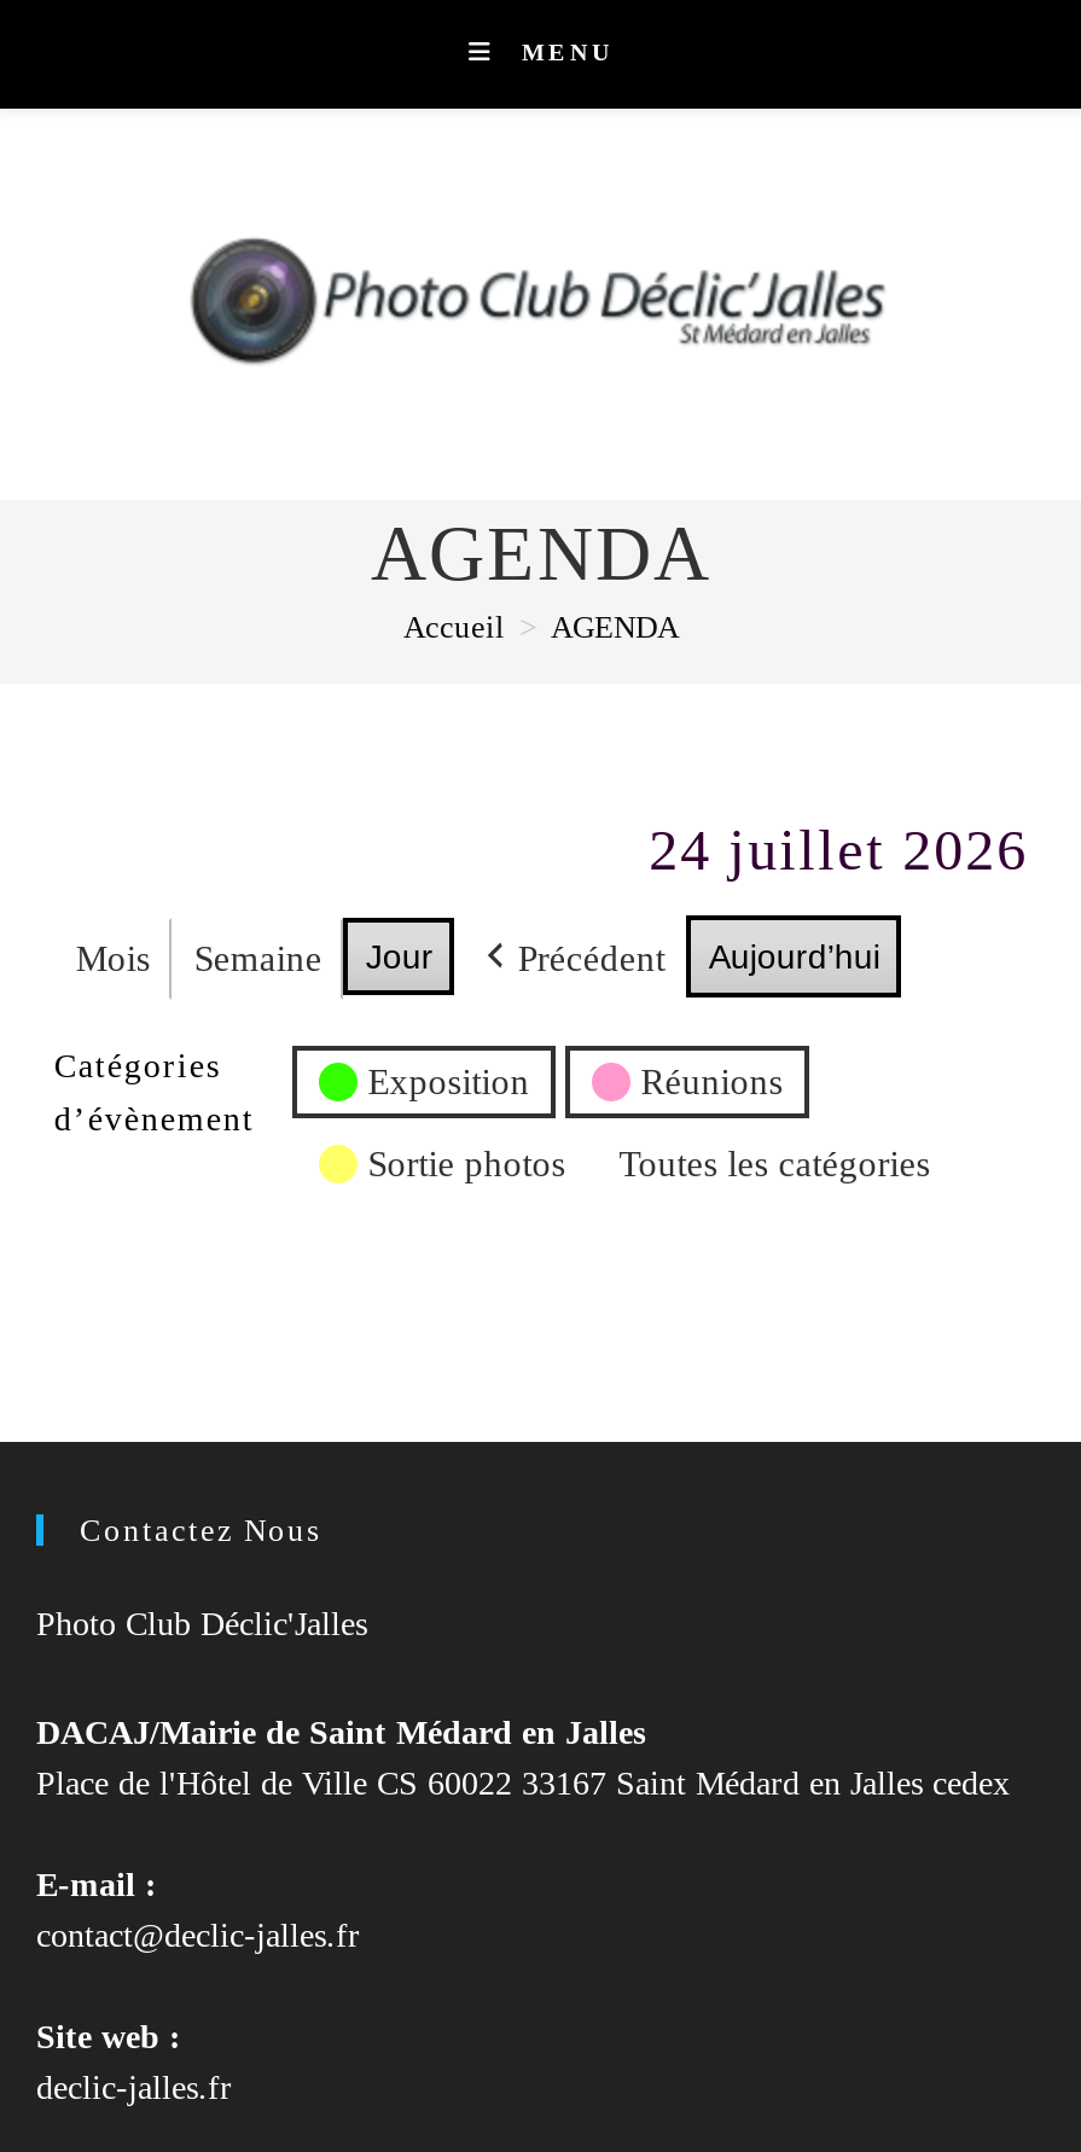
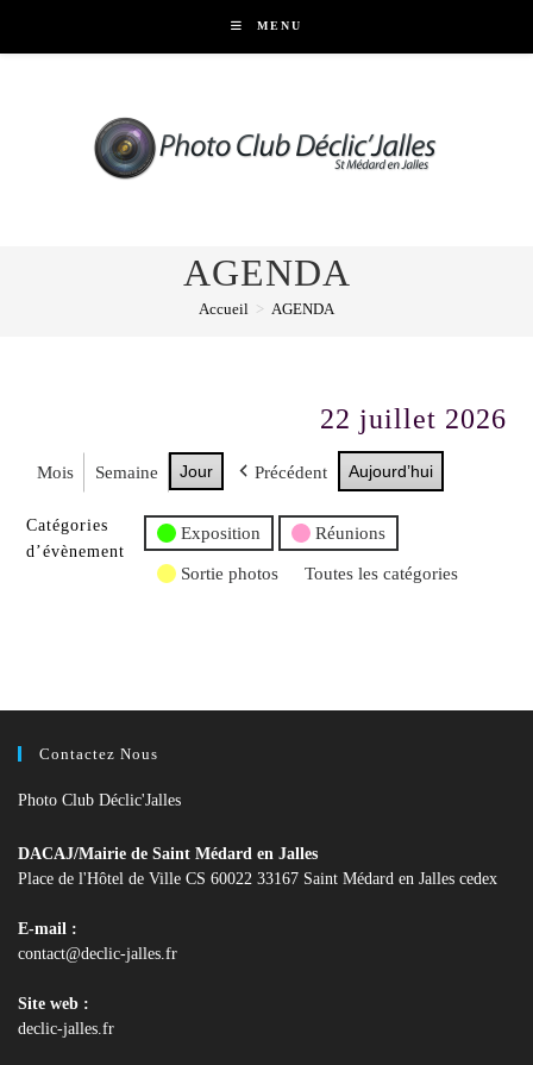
[649,819,1028,882] 24 juillet 2026 -> [320,403,506,434] 22 juillet 2026

